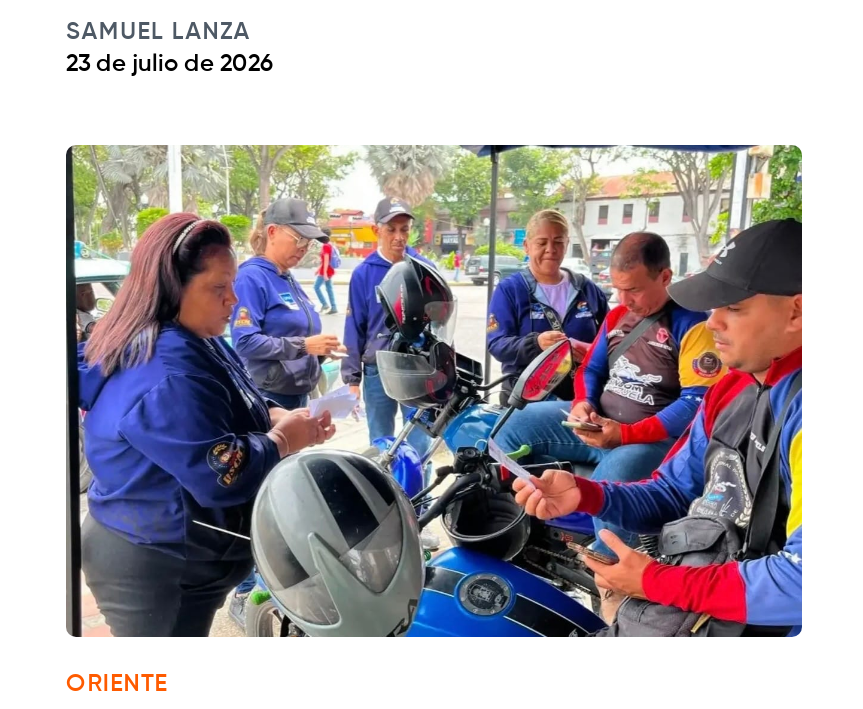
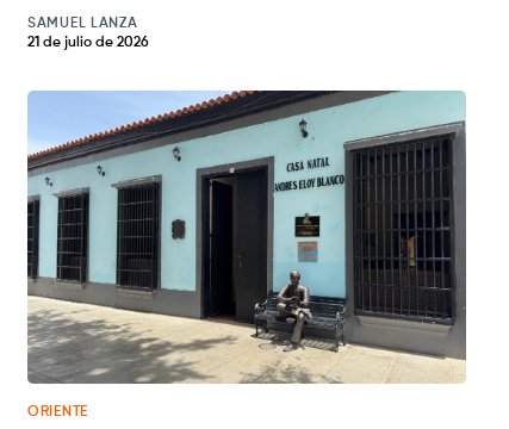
[66,54,274,78] 23 de julio de 2026 -> [27,36,149,51] 21 de julio de 2026
[64,143,804,639] [image] -> [26,89,467,385] [image]

